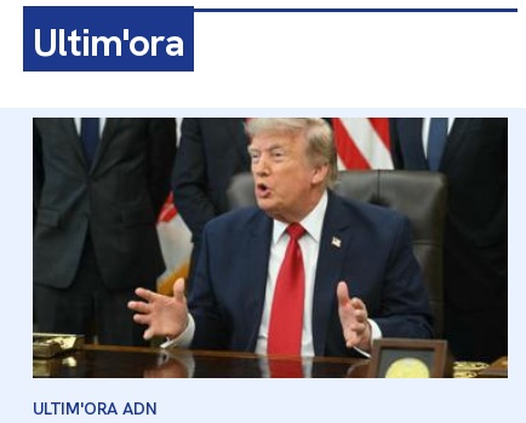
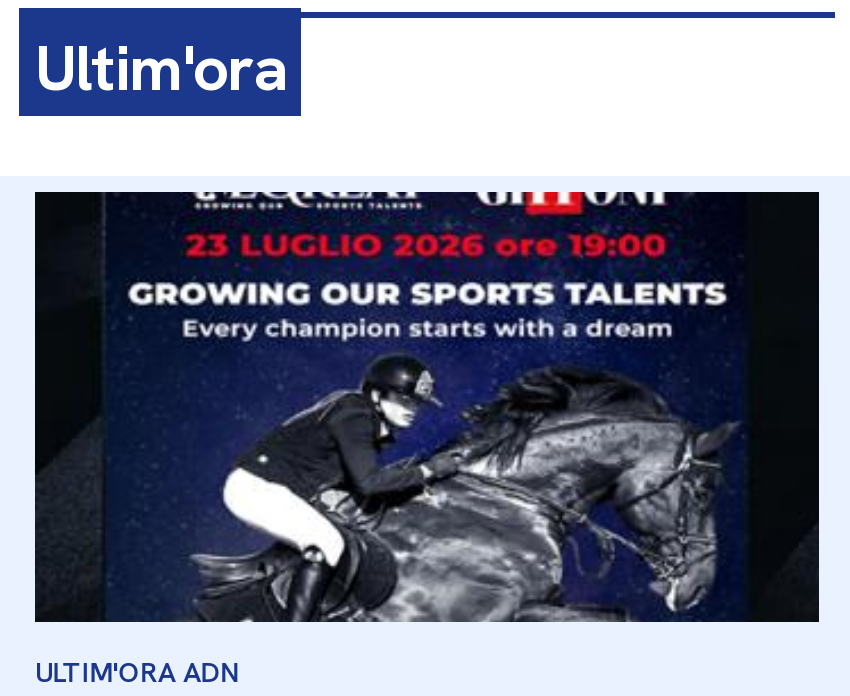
[32,116,509,379] [image] -> [33,190,821,624] [image]

